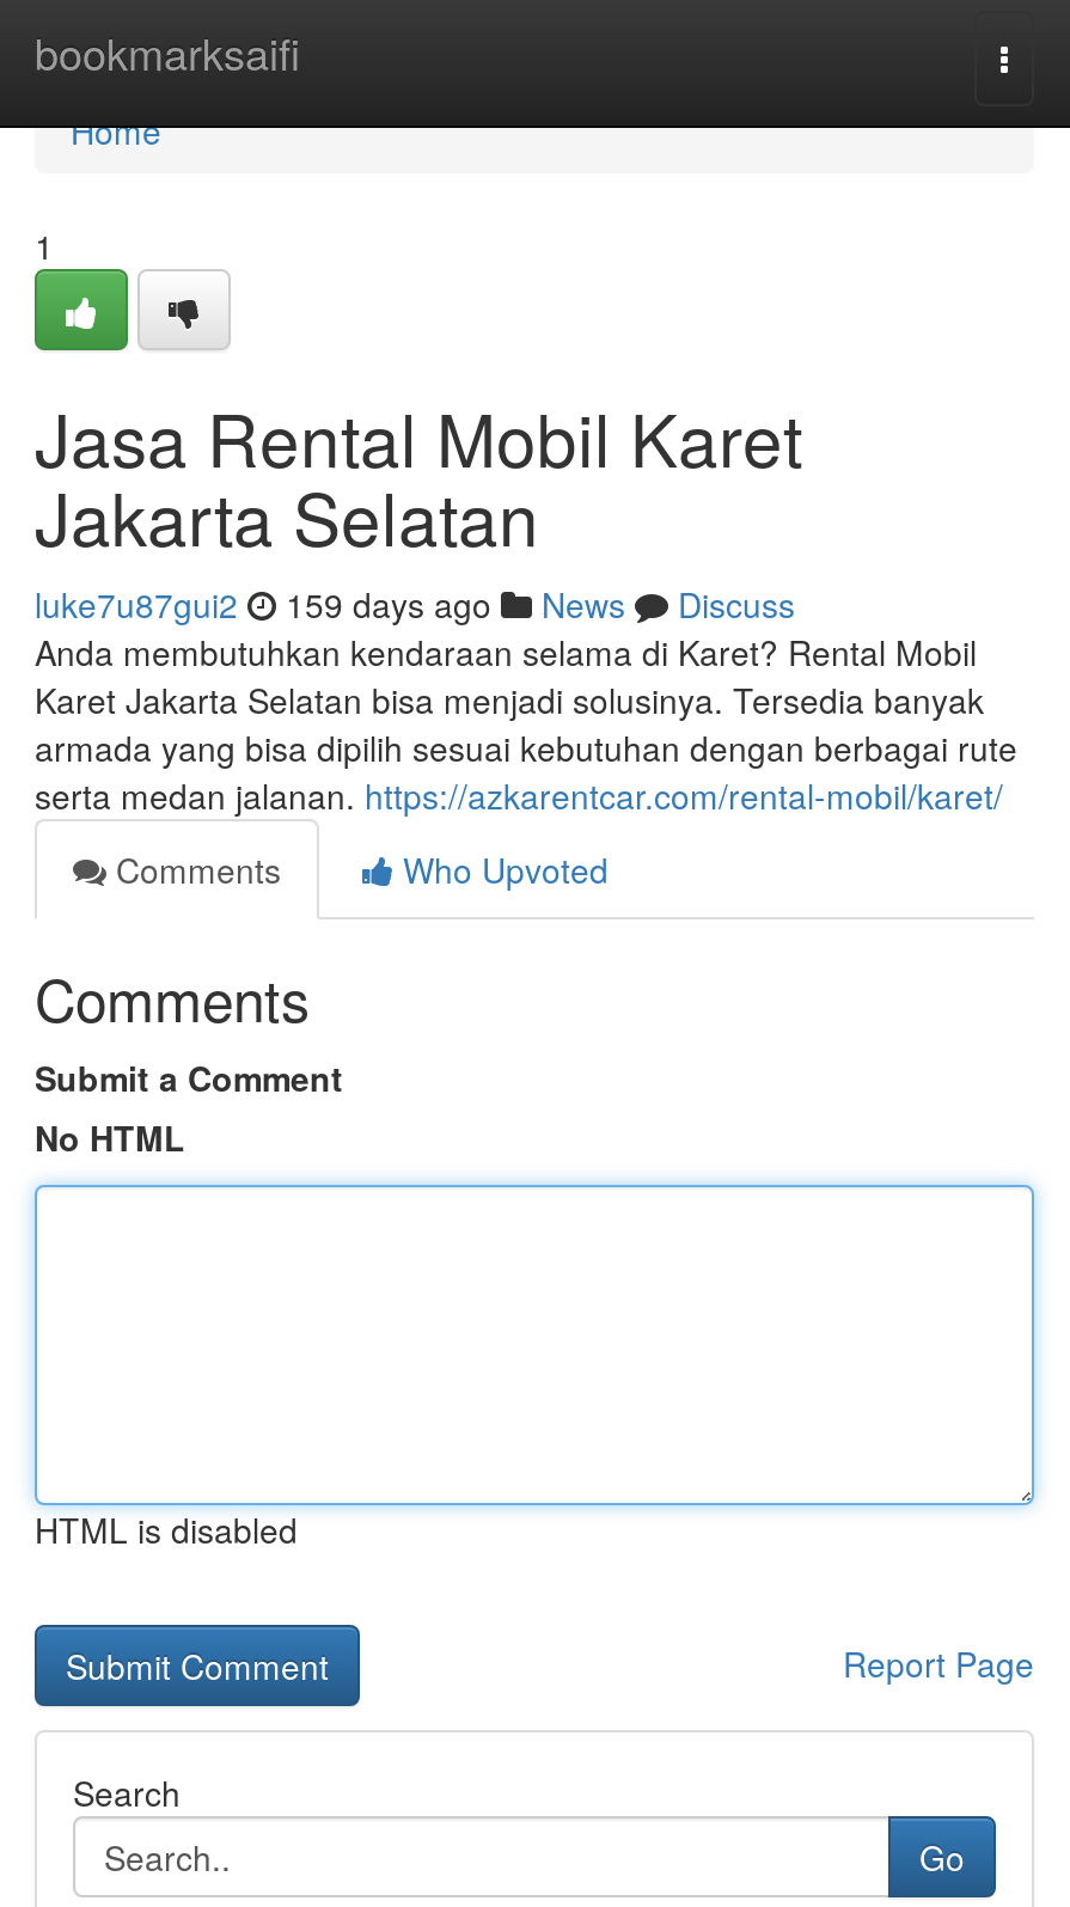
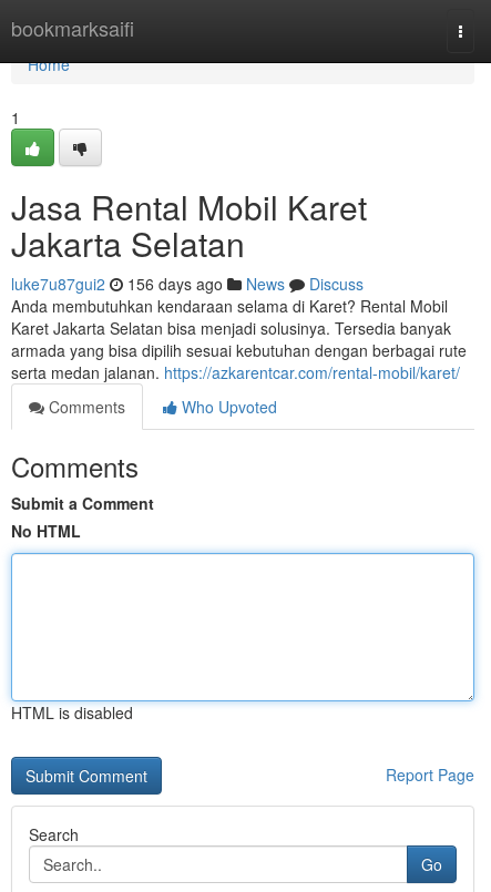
[35,580,795,628] luke7u87gui2 159 days ago News Discuss -> [11,273,364,295] luke7u87gui2 156 days ago News Discuss

